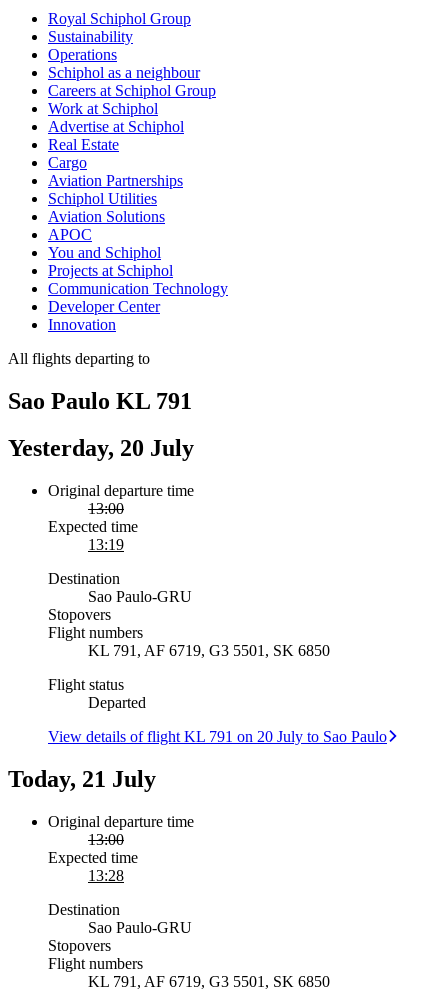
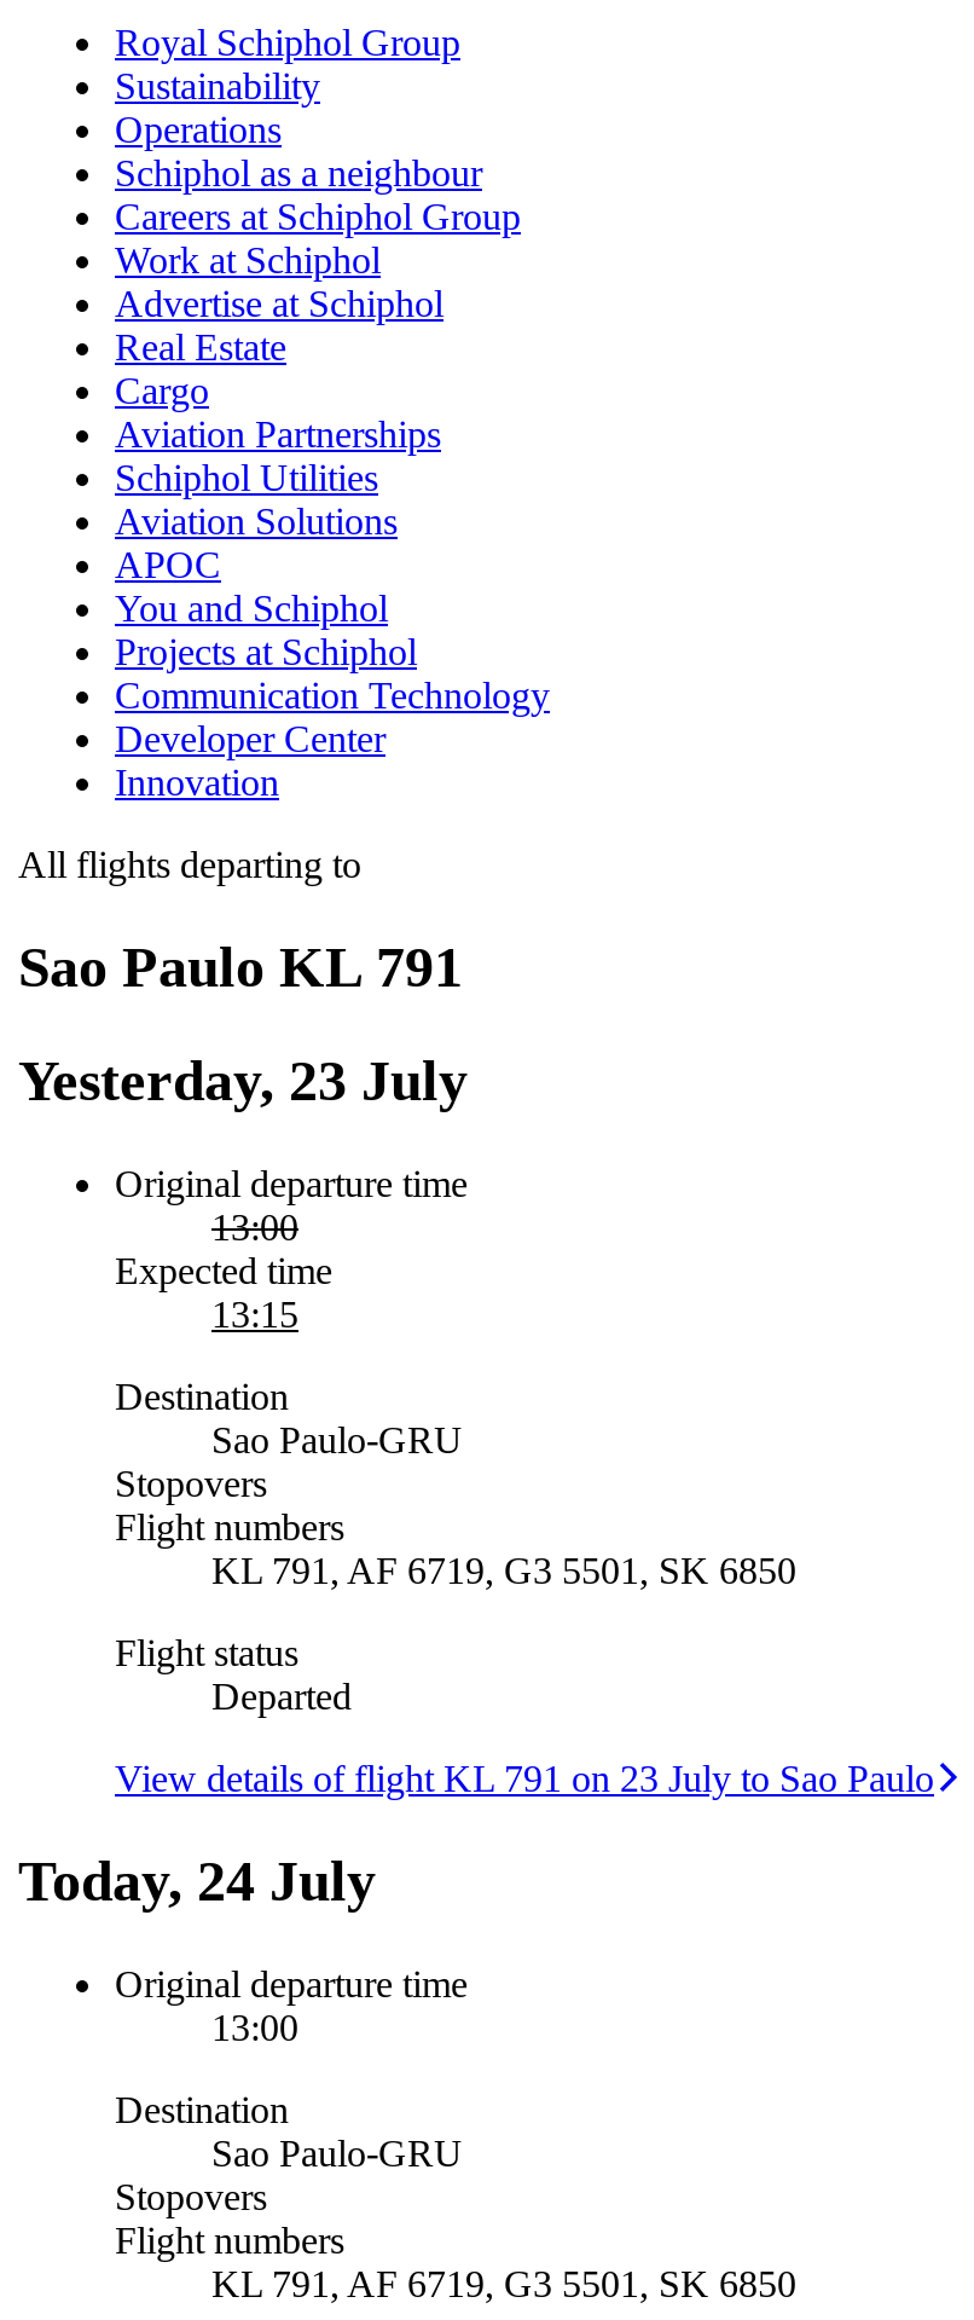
[8,435,194,461] Yesterday, 20 July -> [18,1049,468,1112] Yesterday, 23 July
[88,536,124,553] 13:19 -> [211,1293,298,1334] 13:15
[48,728,387,745] View details of flight KL 791 on 20 July to Sao Paulo -> [115,1757,934,1798] View details of flight KL 791 on 23 July to Sao Paulo
[8,766,156,792] Today, 21 July -> [18,1849,376,1912] Today, 24 July
[48,848,138,883] Expected time | 13:28 -> none

